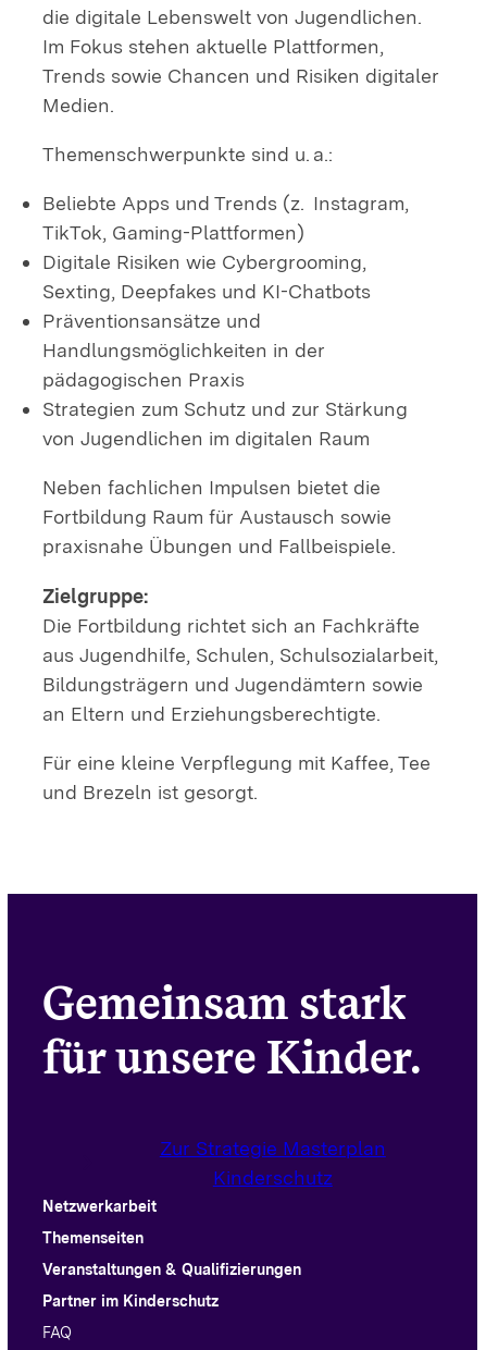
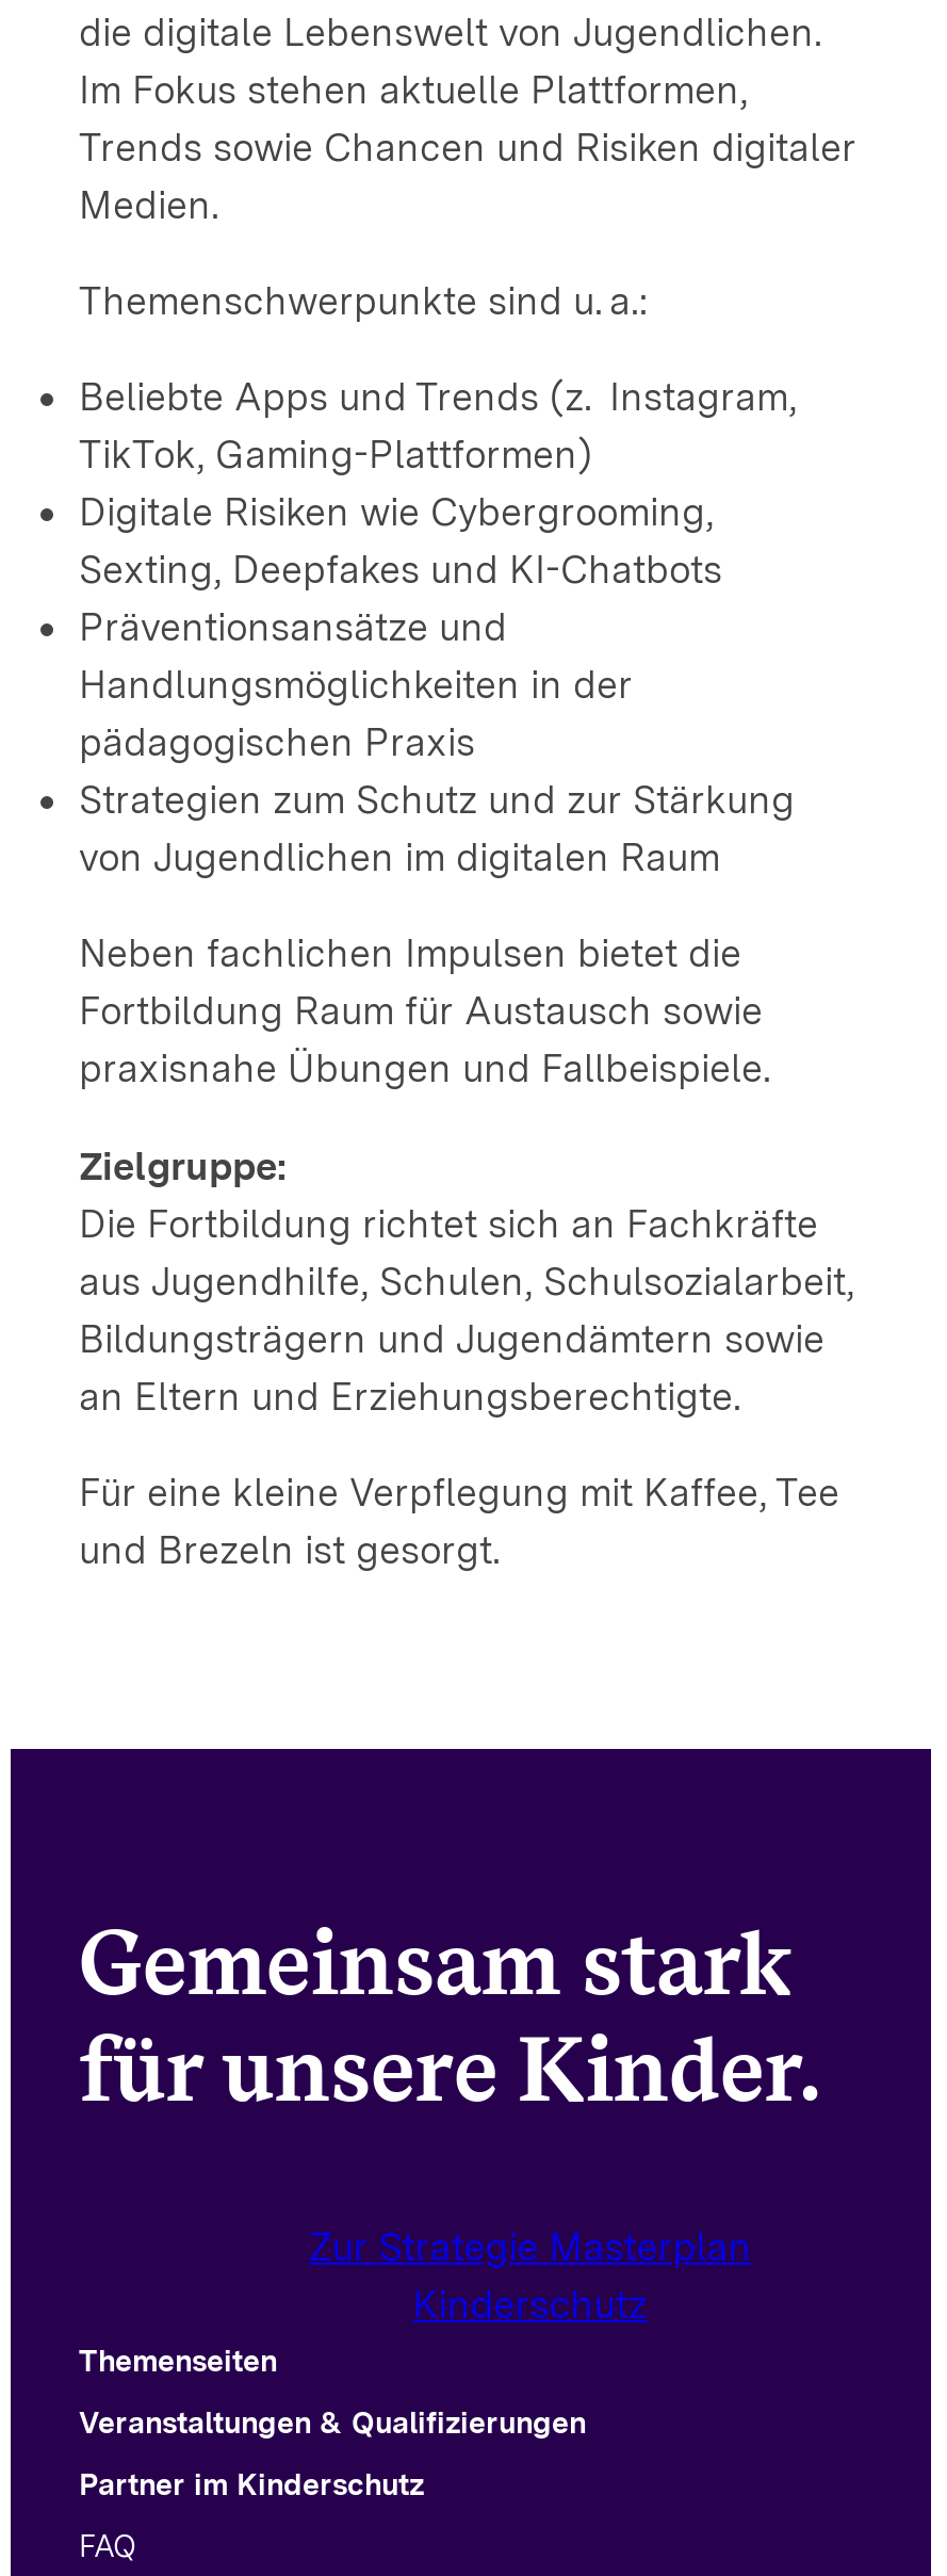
[42,1197,157,1215] Netzwerkarbeit -> none

